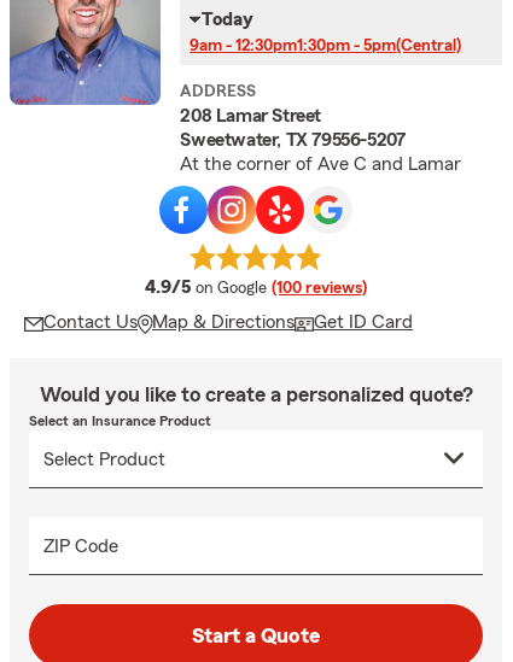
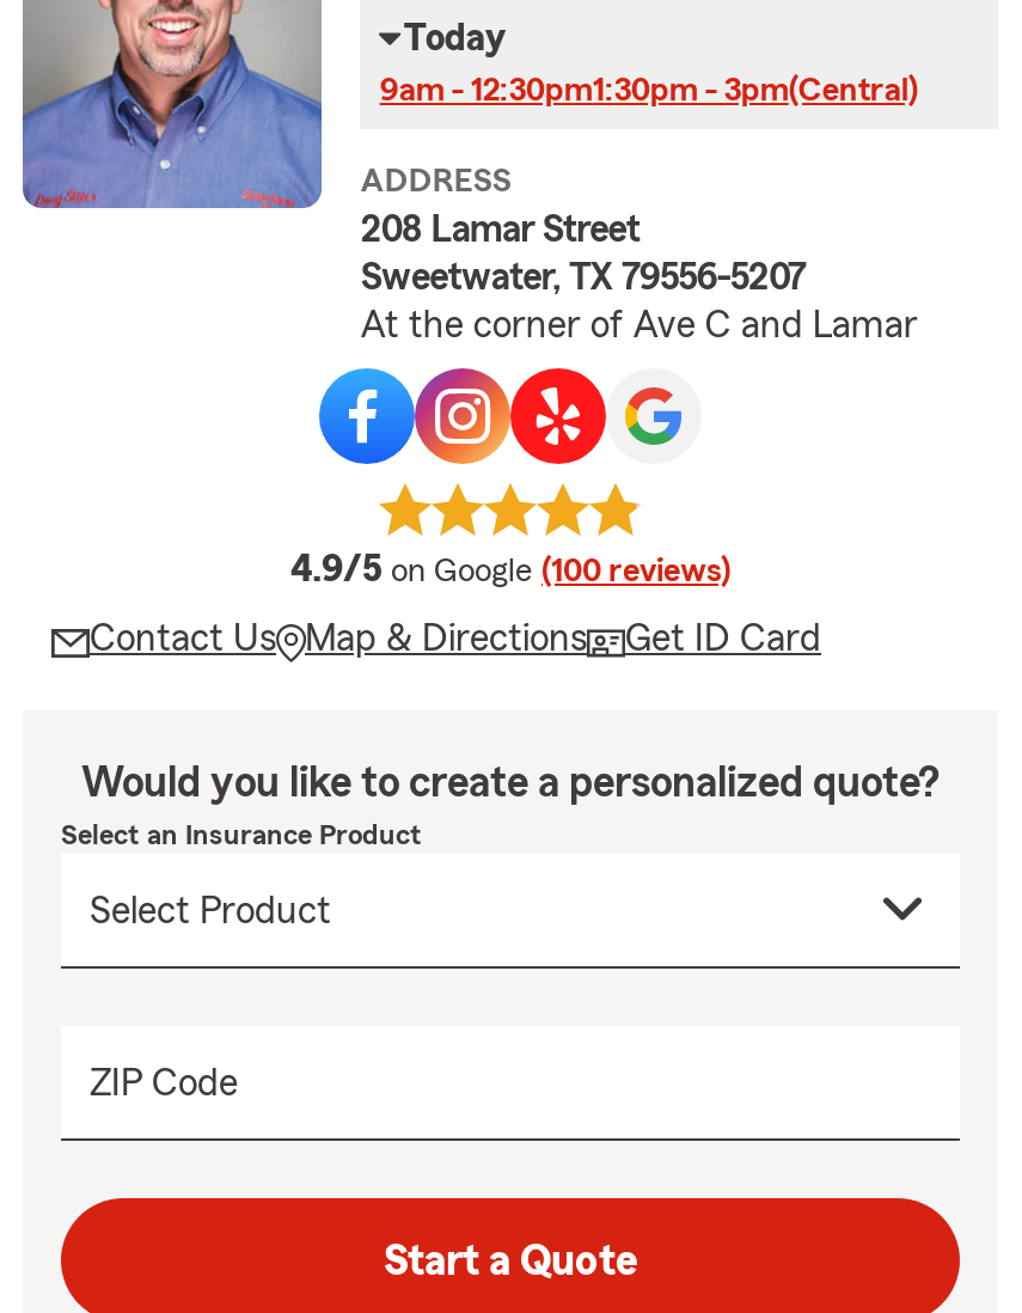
[190,37,461,54] 9am - 12:30pm1:30pm - 5pm(Central) -> [380,74,918,108] 9am - 12:30pm1:30pm - 3pm(Central)

